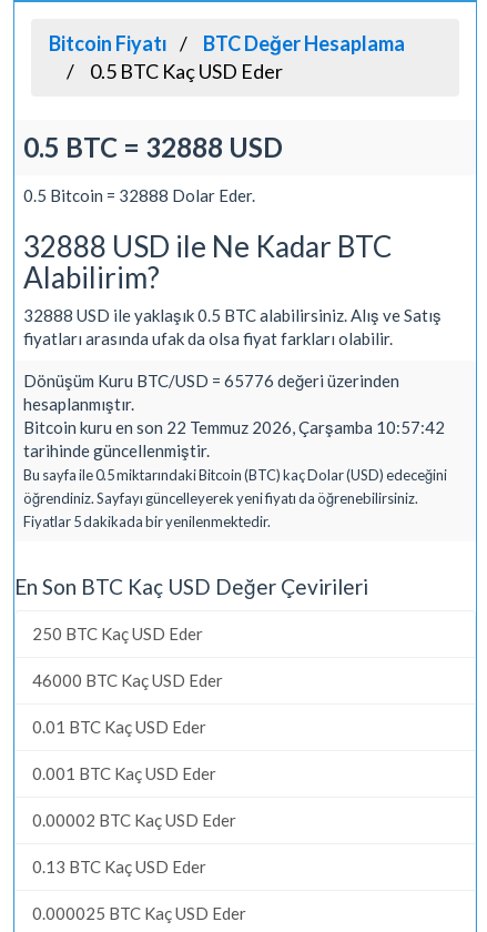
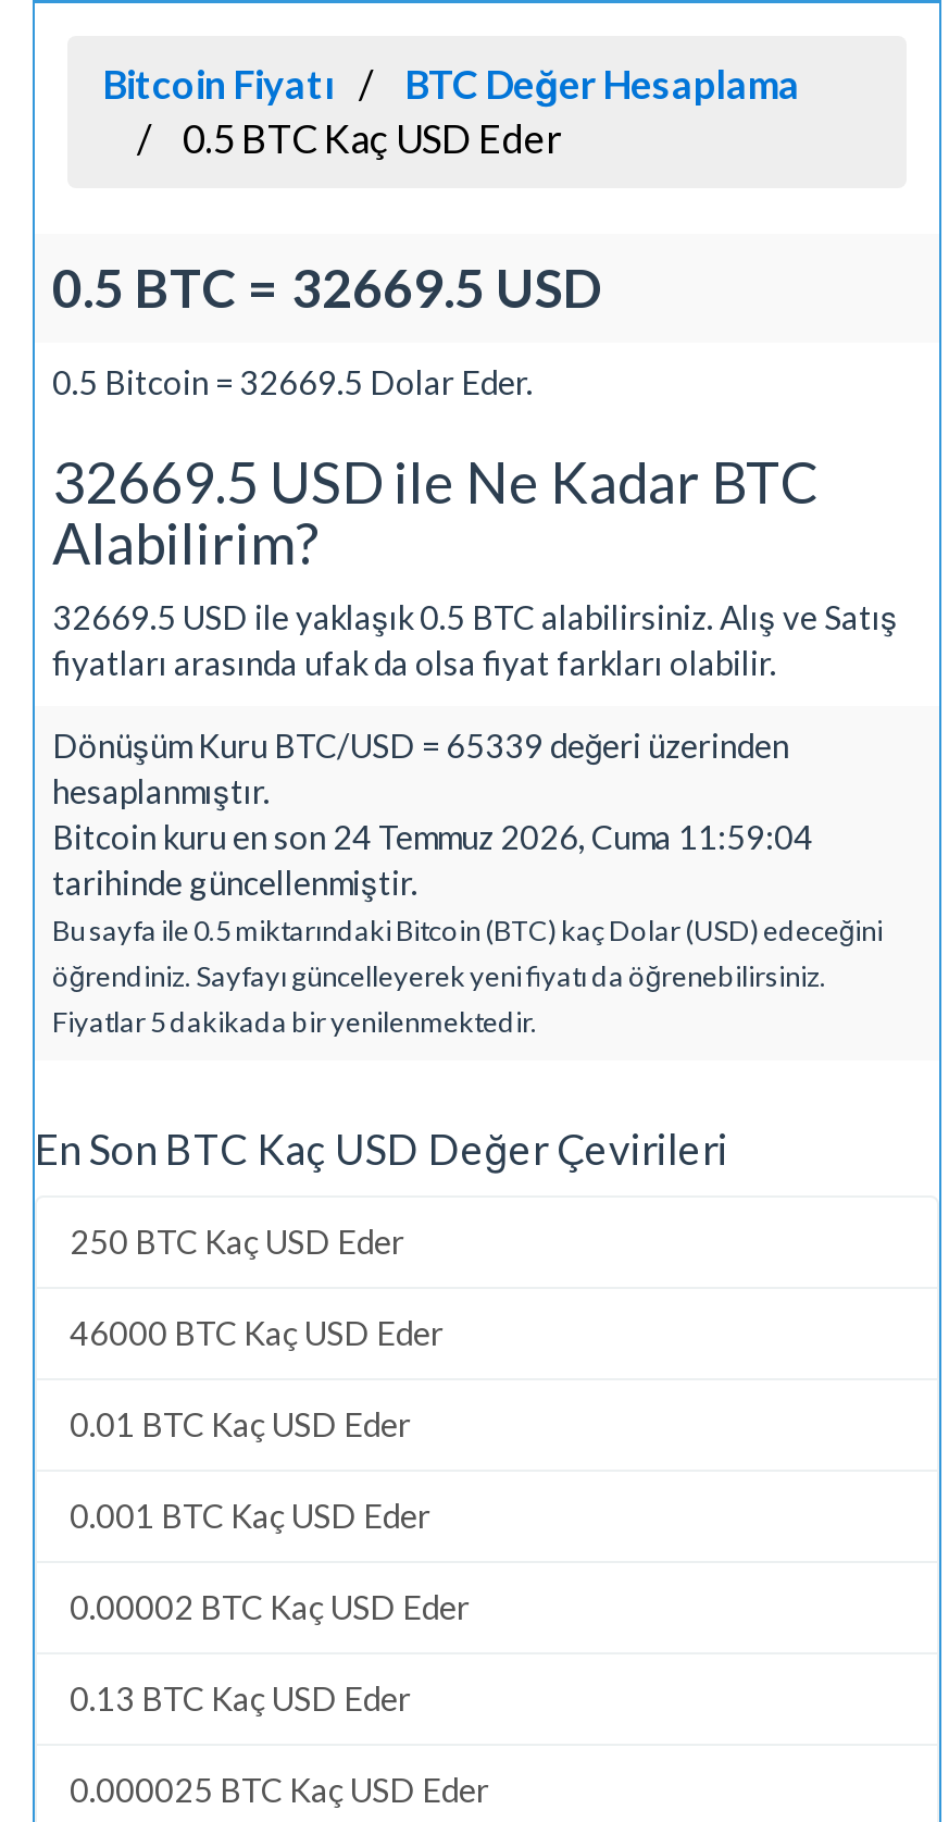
[23,130,283,163] 0.5 BTC = 32888 USD -> [52,255,602,318] 0.5 BTC = 32669.5 USD
[23,185,255,205] 0.5 Bitcoin = 32888 Dolar Eder. -> [52,361,533,400] 0.5 Bitcoin = 32669.5 Dolar Eder.
[23,228,392,264] 32888 USD ile Ne Kadar BTC -> [52,446,817,516] 32669.5 USD ile Ne Kadar BTC
[23,305,442,325] 32888 USD ile yaklaşık 0.5 BTC alabilirsiniz. Alış ve Satış -> [52,597,898,636] 32669.5 USD ile yaklaşık 0.5 BTC alabilirsiniz. Alış ve Satış
[23,370,399,390] Dönüşüm Kuru BTC/USD = 65776 değeri üzerinden -> [52,724,789,764] Dönüşüm Kuru BTC/USD = 65339 değeri üzerinden
[23,417,445,437] Bitcoin kuru en son 22 Temmuz 2026, Çarşamba 10:57:42 -> [52,816,813,855] Bitcoin kuru en son 24 Temmuz 2026, Cuma 11:59:04

